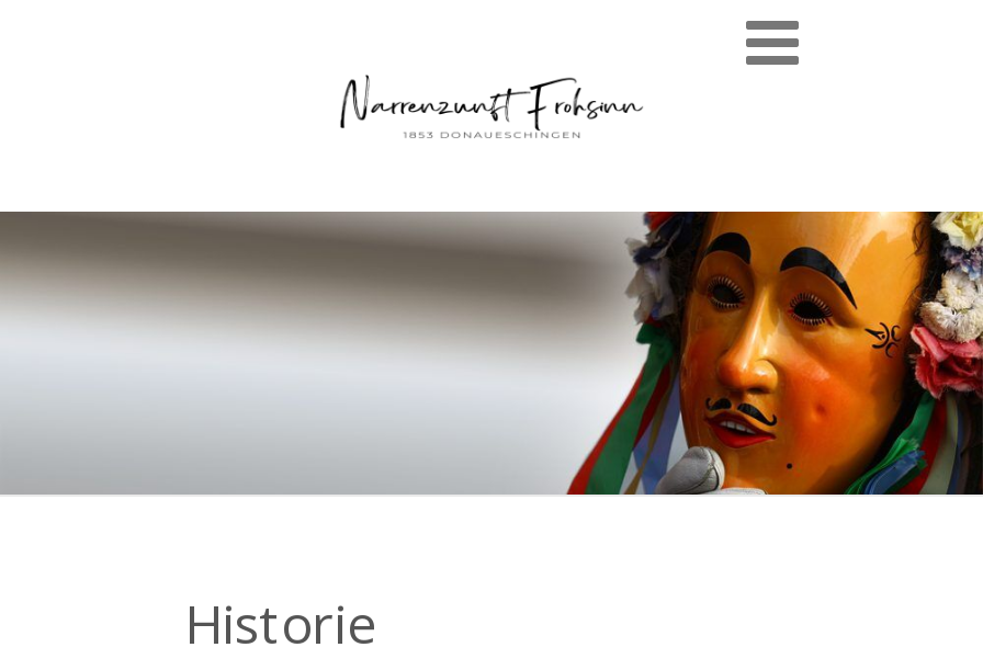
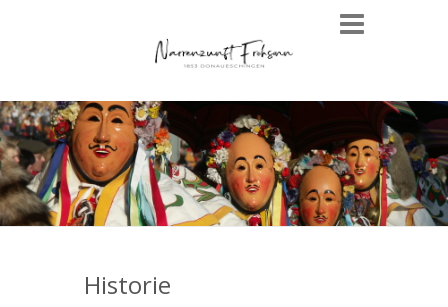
[7,209,976,497] [image] -> [3,100,445,227] [image]

